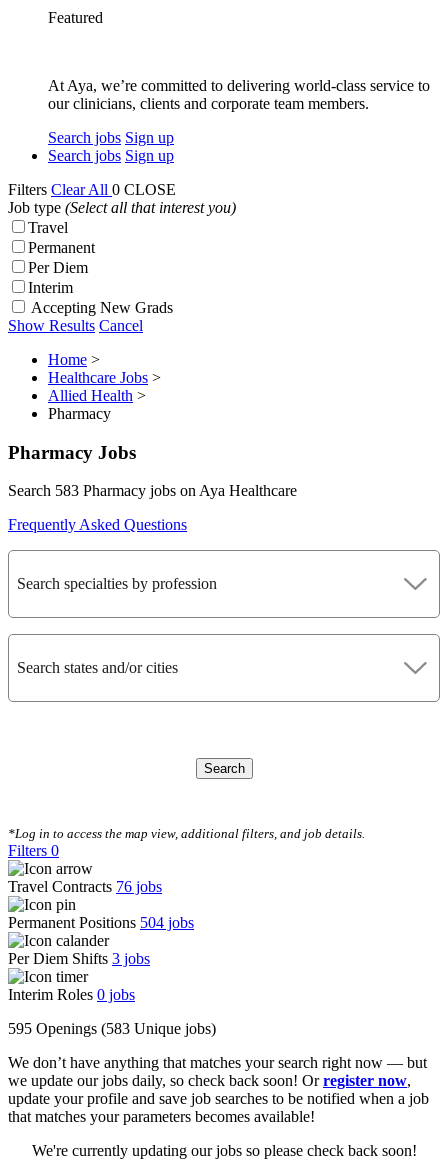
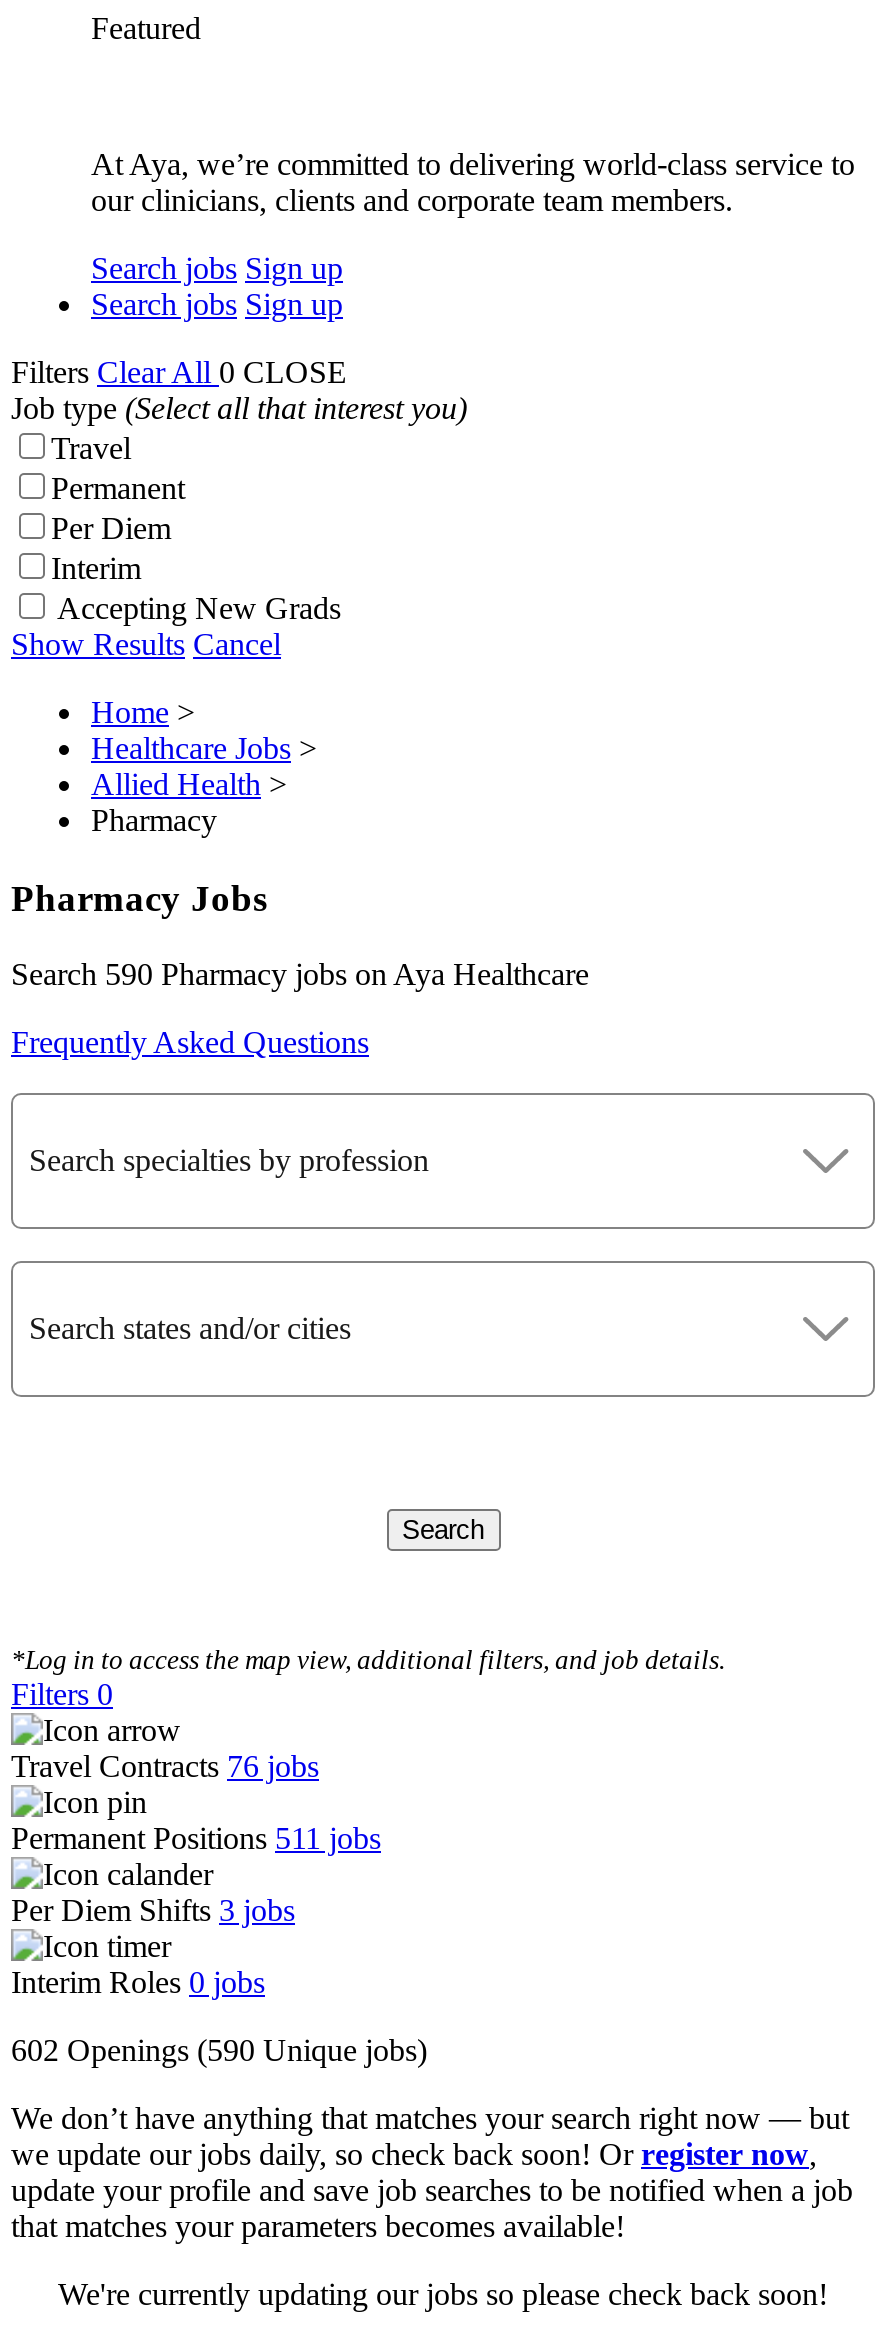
[8,482,297,499] Search 583 Pharmacy jobs on Aya Healthcare -> [11,958,589,992] Search 590 Pharmacy jobs on Aya Healthcare
[8,914,194,931] Permanent Positions 504 jobs -> [11,1822,381,1856] Permanent Positions 511 jobs
[8,1020,216,1037] 595 Openings (583 Unique jobs) -> [11,2034,427,2068] 602 Openings (590 Unique jobs)

